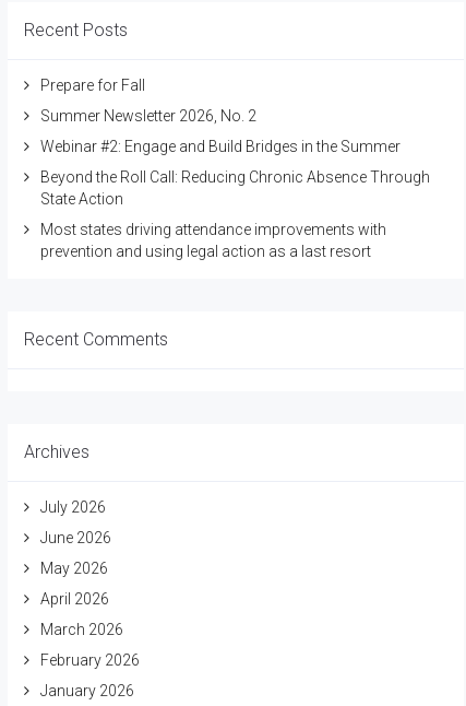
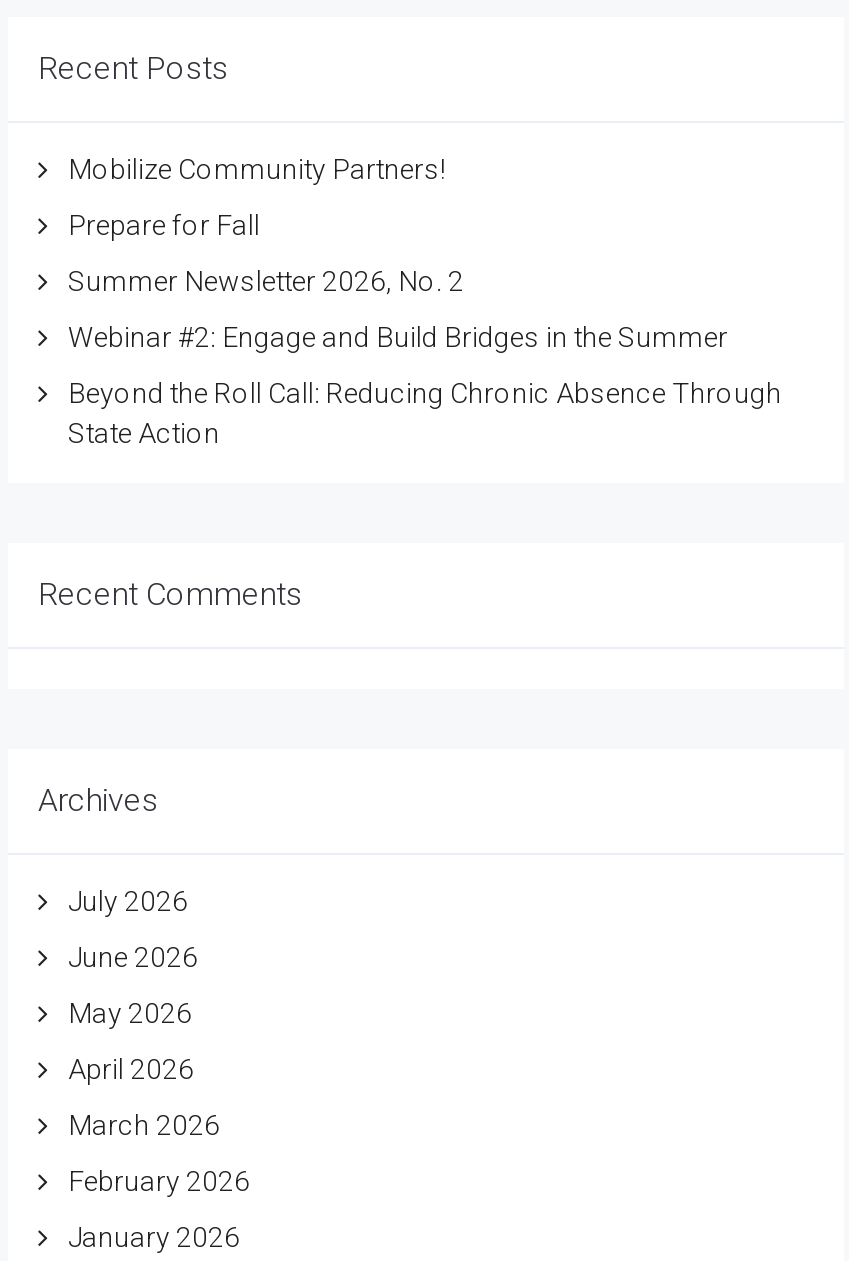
none -> [68,152,446,184] Mobilize Community Partners!
moved [40,76,430,207] -> [68,208,782,448]: Prepare for Fall | Summer Newsletter 2026, No. 2 | Webinar #2: Engage and Build Bridges in the Summer | Beyond the Roll Call: Reducing Chronic Absence Through | State Action
[40,220,386,260] Most states driving attendance improvements with | prevention and using legal action as a last resort -> none

